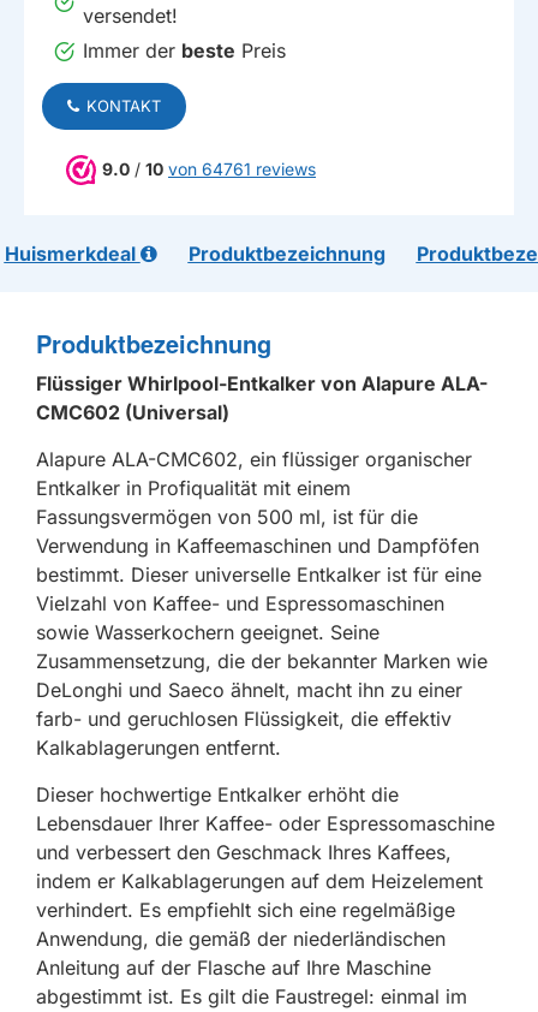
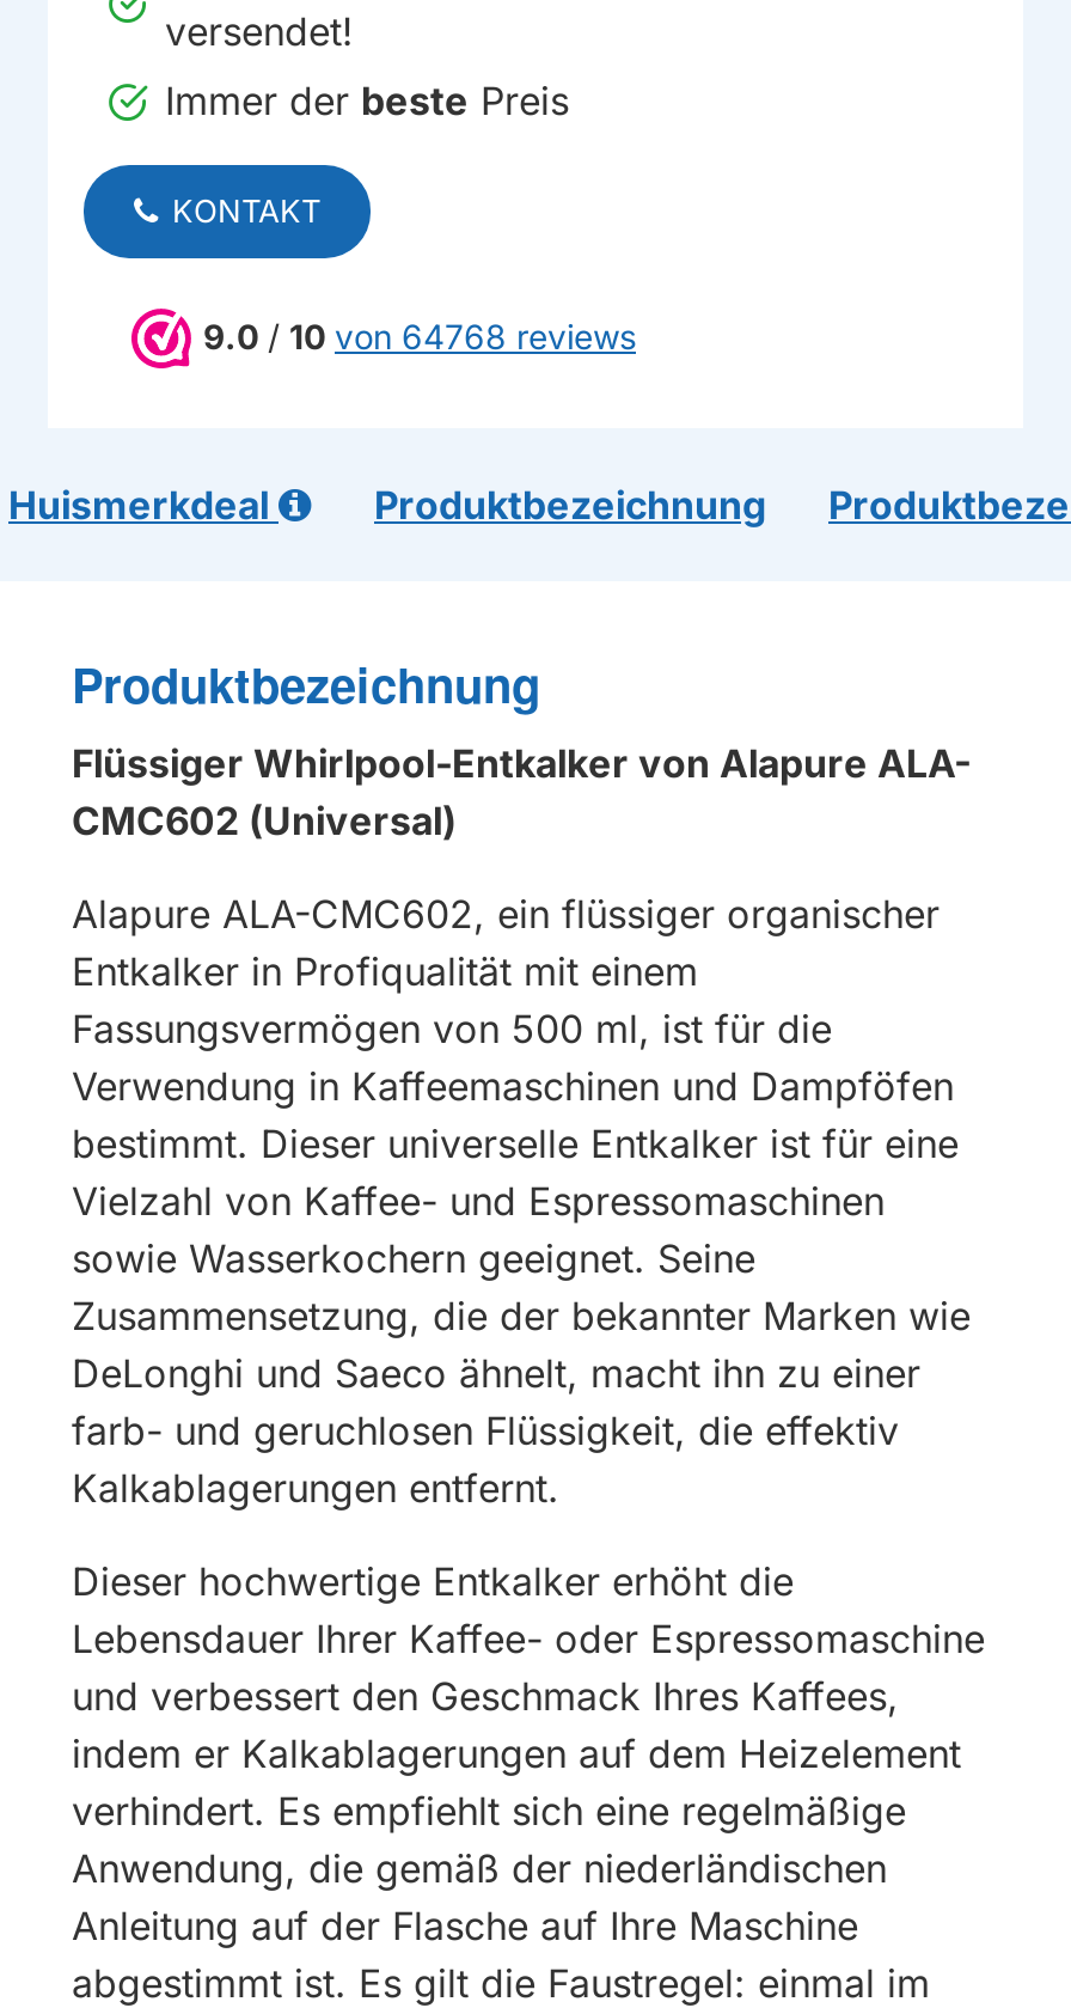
[102,159,316,179] 9.0 / 10 von 64761 reviews -> [203,316,636,357] 9.0 / 10 von 64768 reviews

